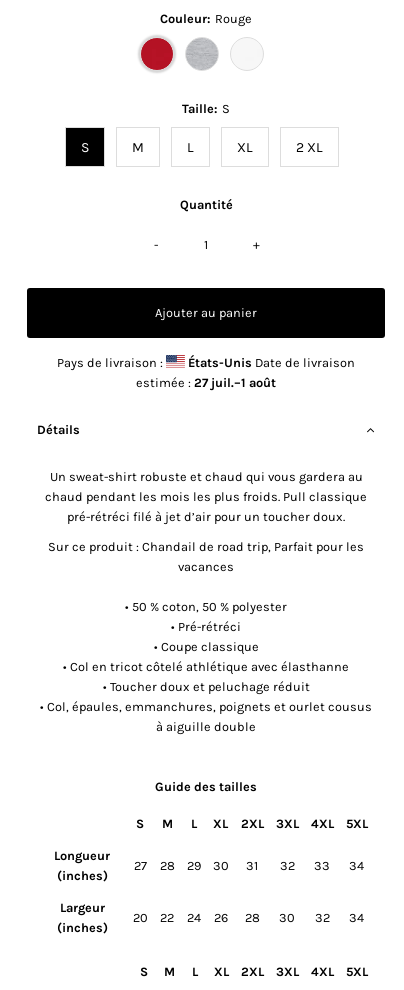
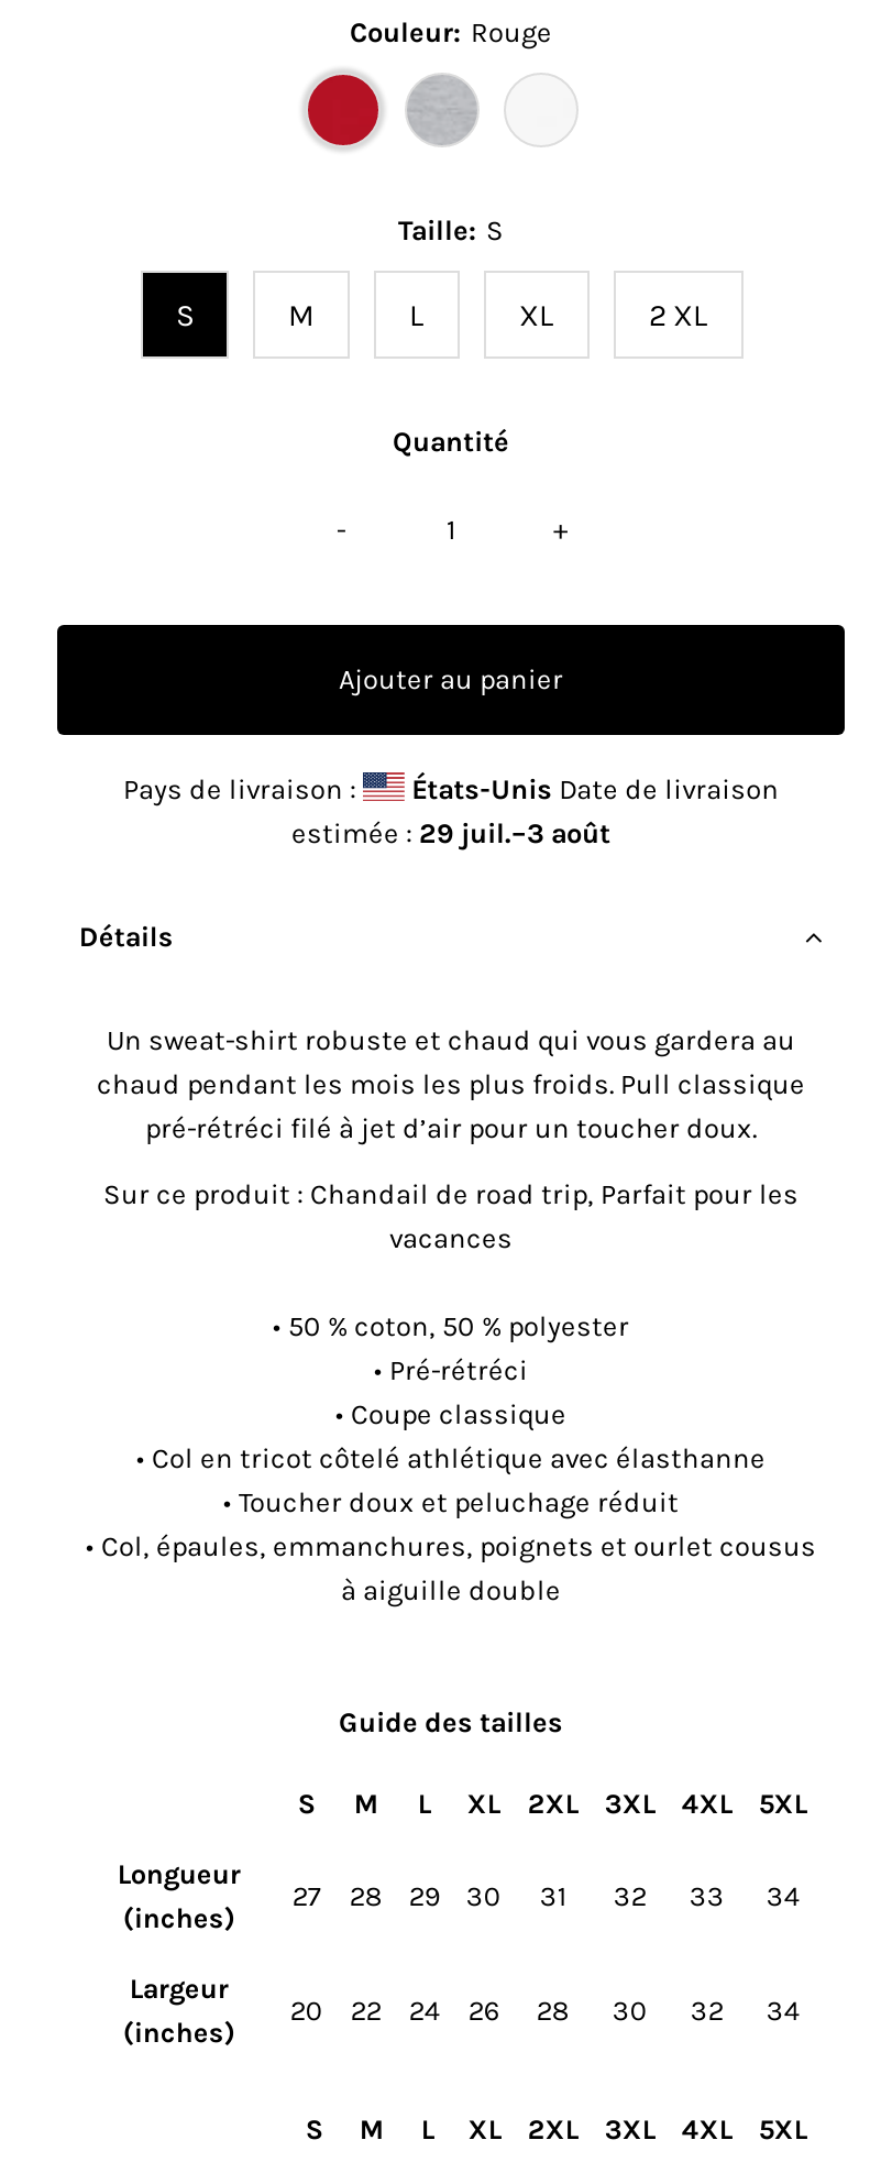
[136,374,276,389] estimée : 27 juil.–1 août -> [291,815,610,848] estimée : 29 juil.–3 août

